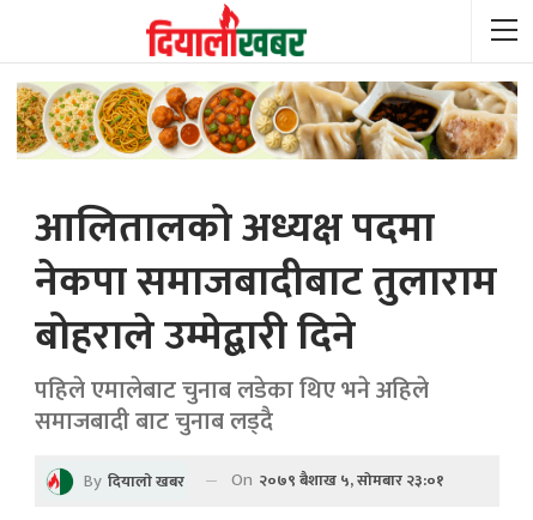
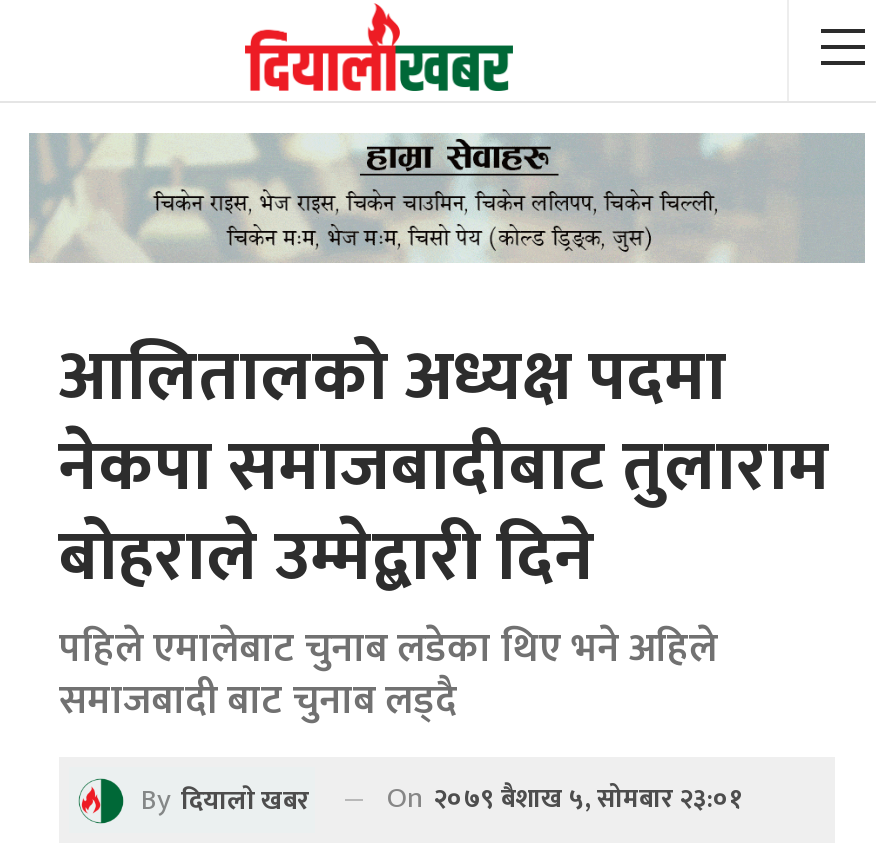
[16,80,517,161] [image] -> [29,133,865,263] [image]

